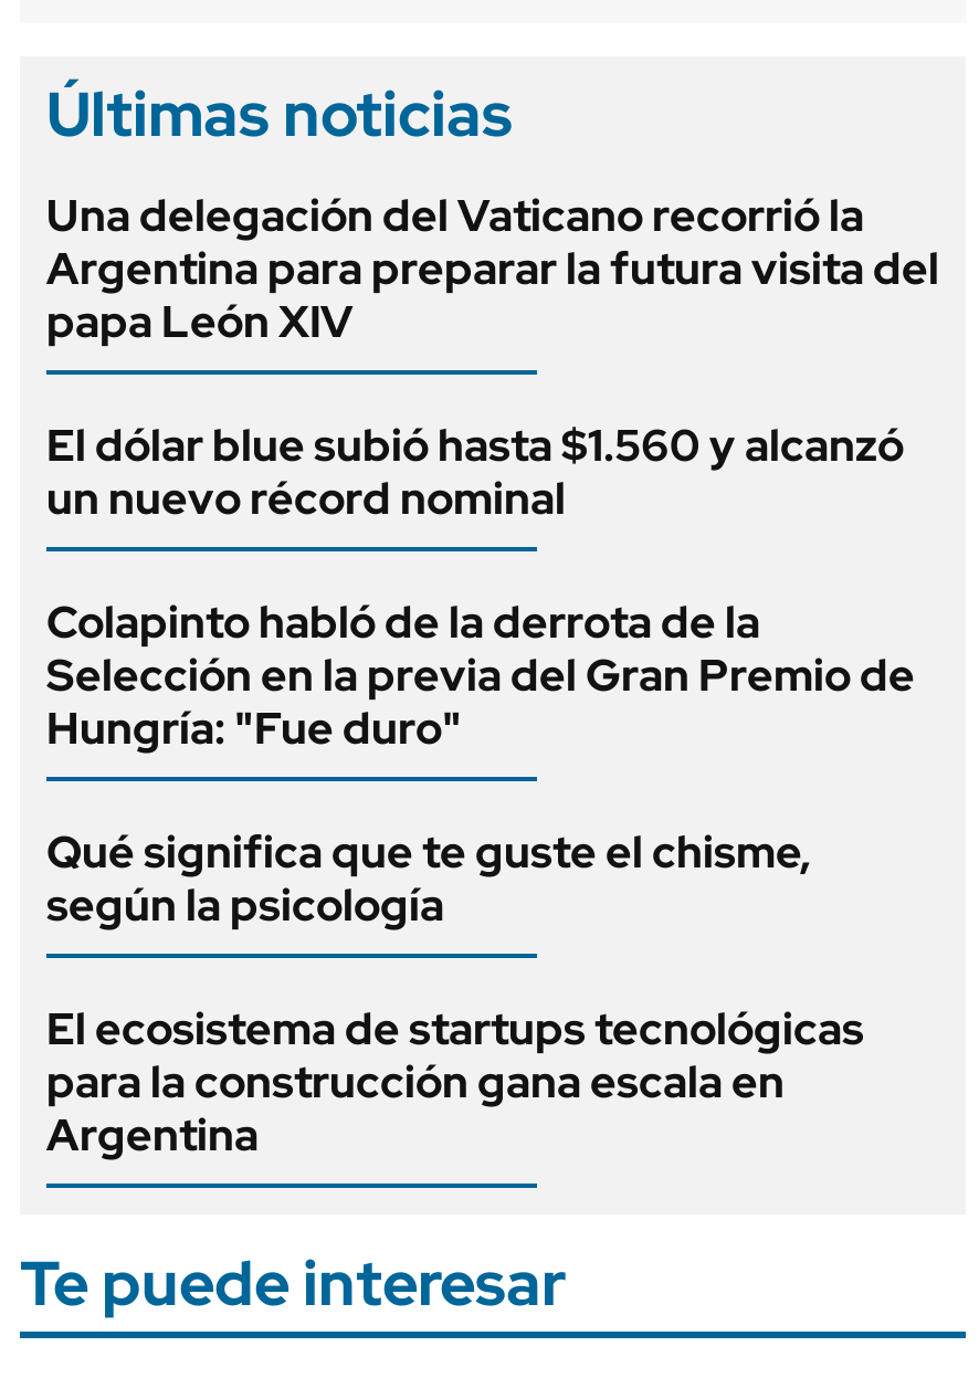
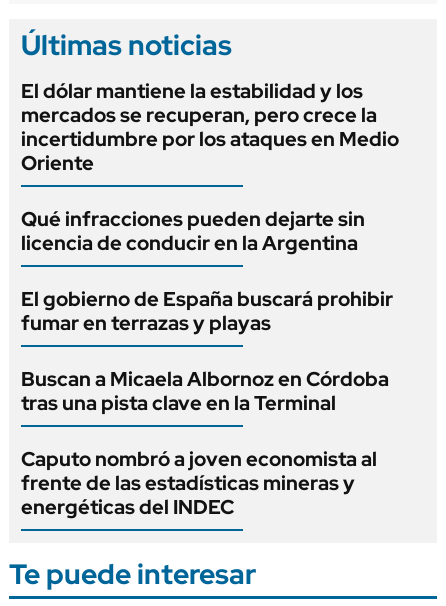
[46,186,939,349] Una delegación del Vaticano recorrió la | Argentina para preparar la futura visita del | papa León XIV -> [21,78,399,176] El dólar mantiene la estabilidad y los | mercados se recuperan, pero crece la | incertidumbre por los ataques en Medio | Oriente
[46,416,904,526] El dólar blue subió hasta $1.560 y alcanzó | un nuevo récord nominal -> [21,206,365,256] Qué infracciones pueden dejarte sin | licencia de conducir en la Argentina
[46,593,915,756] Colapinto habló de la derrota de la | Selección en la previa del Gran Premio de | Hungría: "Fue duro" -> [21,286,393,336] El gobierno de España buscará prohibir | fumar en terrazas y playas
[46,822,811,933] Qué significa que te guste el chisme, | según la psicología -> [21,366,389,416] Buscan a Micaela Albornoz en Córdoba | tras una pista clave en la Terminal
[46,999,864,1163] El ecosistema de startups tecnológicas | para la construcción gana escala en | Argentina -> [21,446,377,520] Caputo nombró a joven economista al | frente de las estadísticas mineras y | energéticas del INDEC

